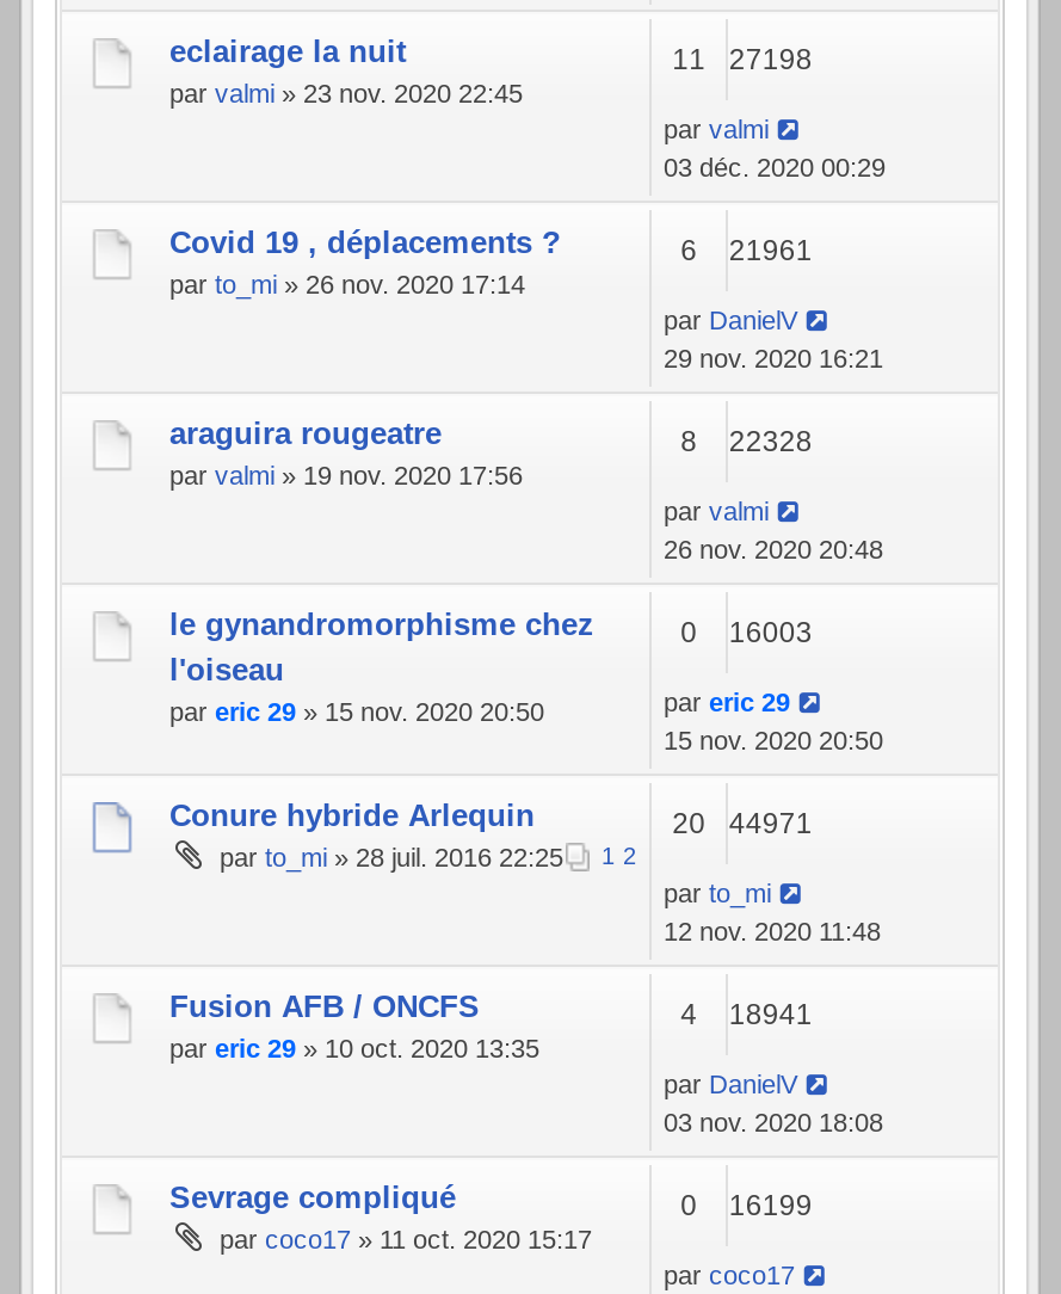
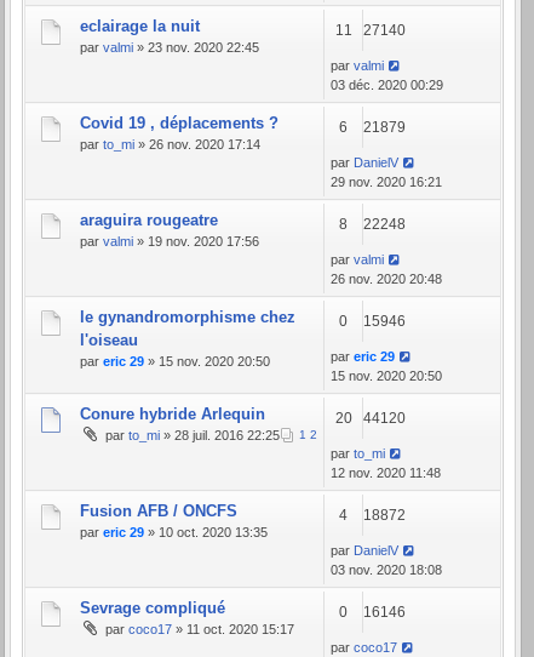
[672,42,813,76] 11 27198 -> [335,21,406,38] 11 27140
[681,233,813,267] 6 21961 -> [339,118,406,135] 6 21879
[681,424,813,458] 8 22328 -> [339,215,406,232] 8 22248
[681,615,813,649] 0 16003 -> [339,312,406,329] 0 15946
[672,806,813,840] 20 44971 -> [335,409,406,426] 20 44120
[681,997,813,1031] 4 18941 -> [339,506,406,523] 4 18872
[681,1188,813,1222] 0 16199 -> [339,603,406,620] 0 16146

